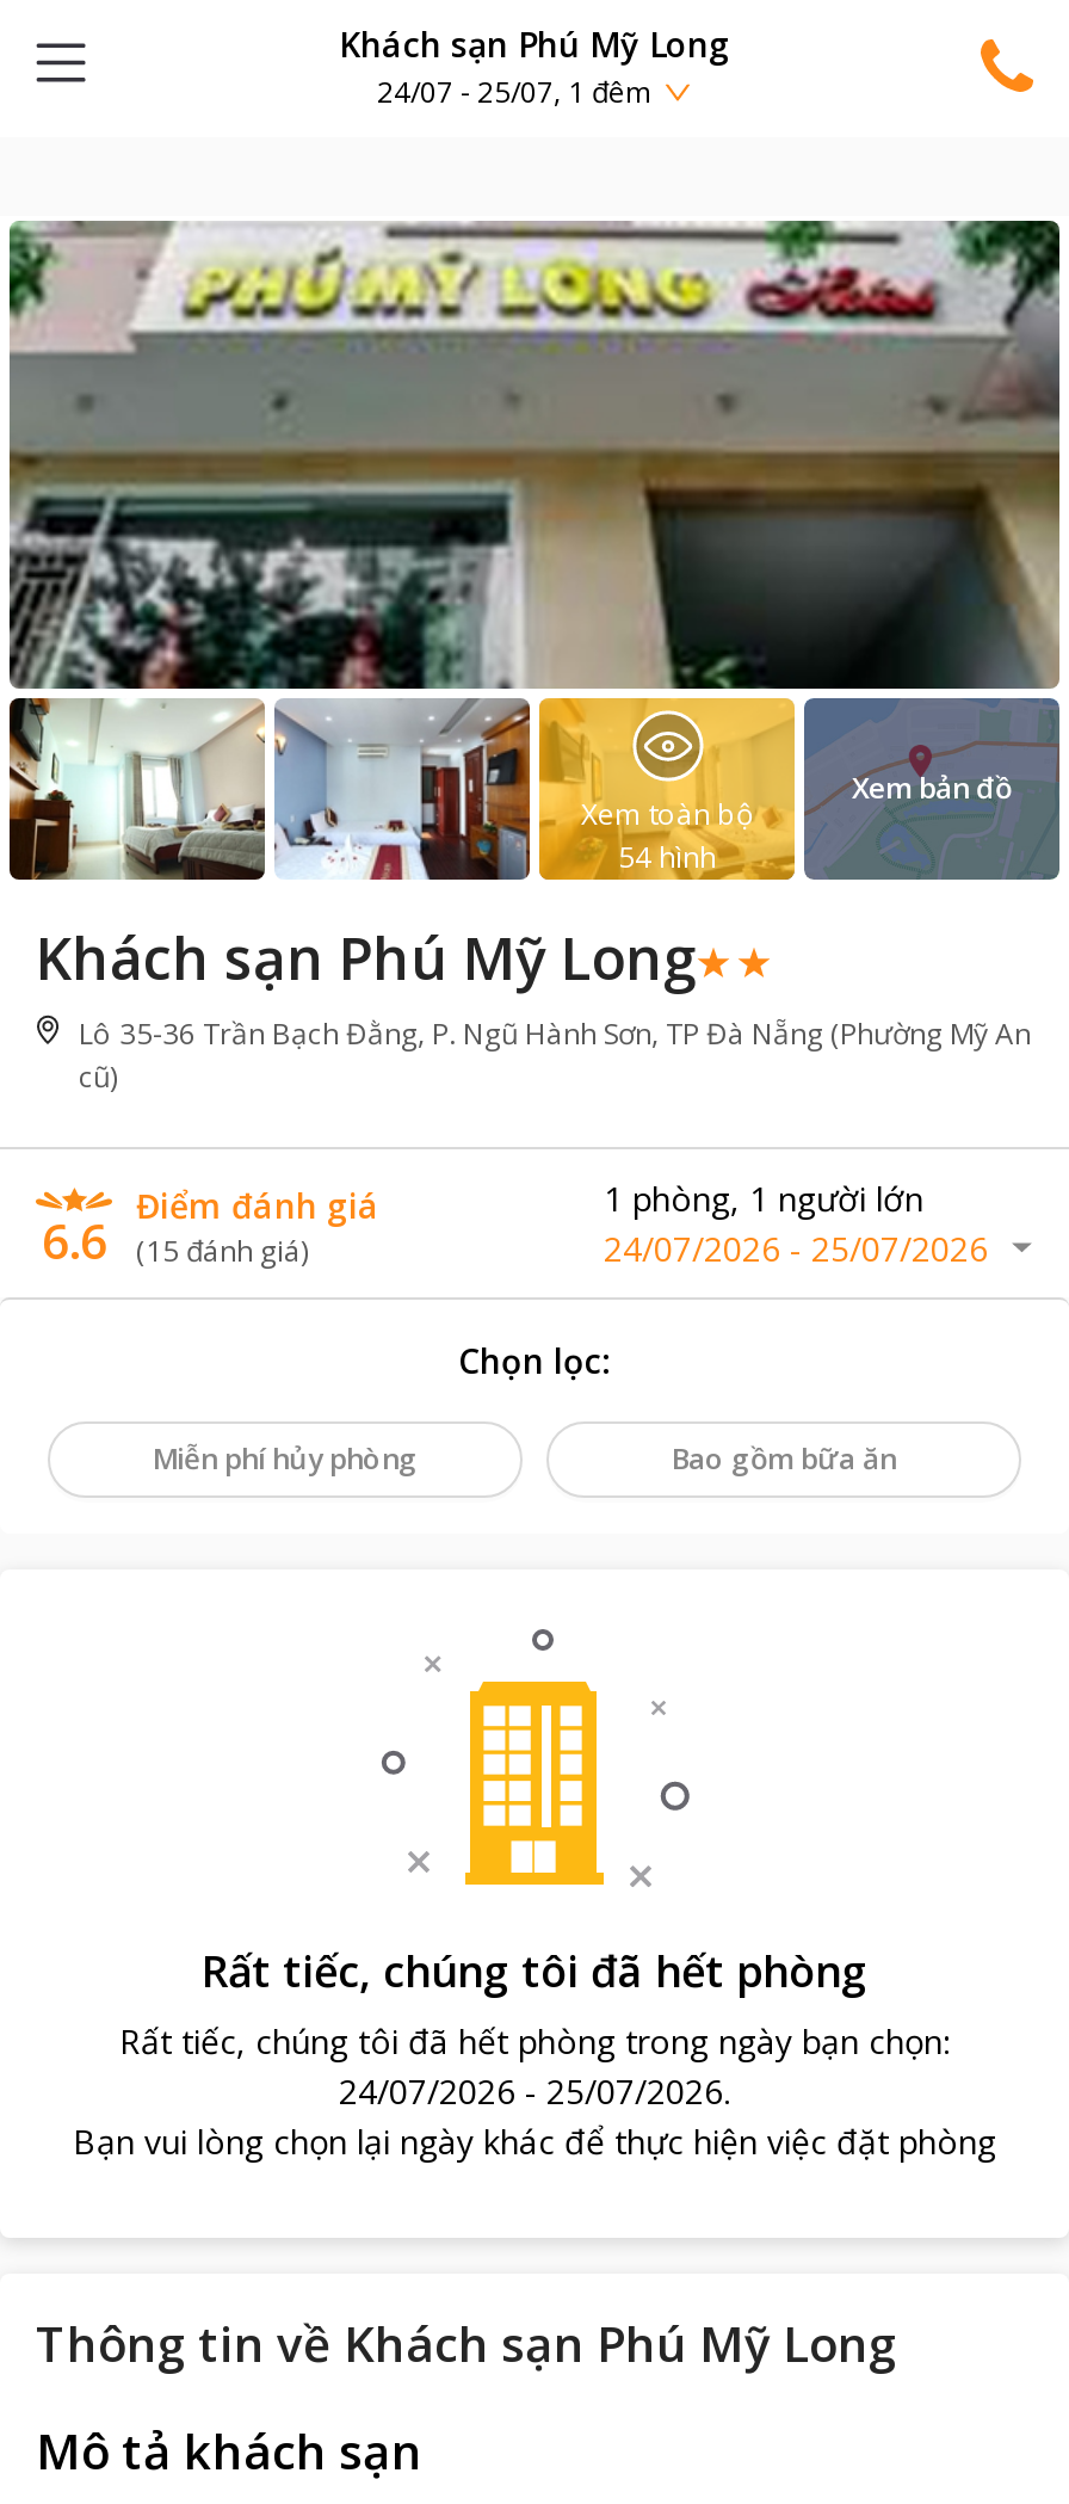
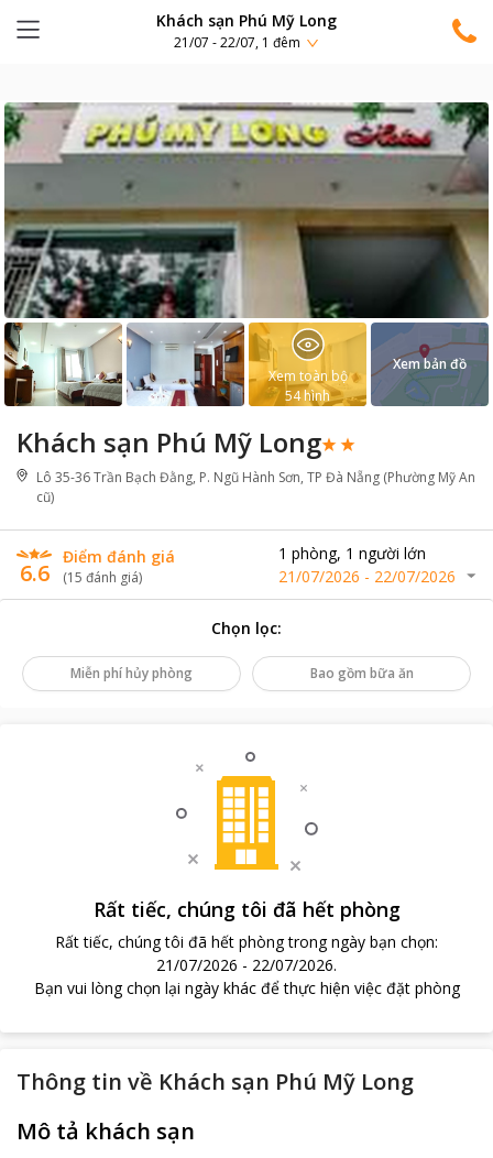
[377,72,651,112] 24/07 - 25/07, 1 đêm -> [174,34,300,52] 21/07 - 22/07, 1 đêm
[604,1226,988,1271] 24/07/2026 - 25/07/2026 -> [278,566,456,587] 21/07/2026 - 22/07/2026
[339,2068,730,2114] 24/07/2026 - 25/07/2026. -> [156,954,337,975] 21/07/2026 - 22/07/2026.

